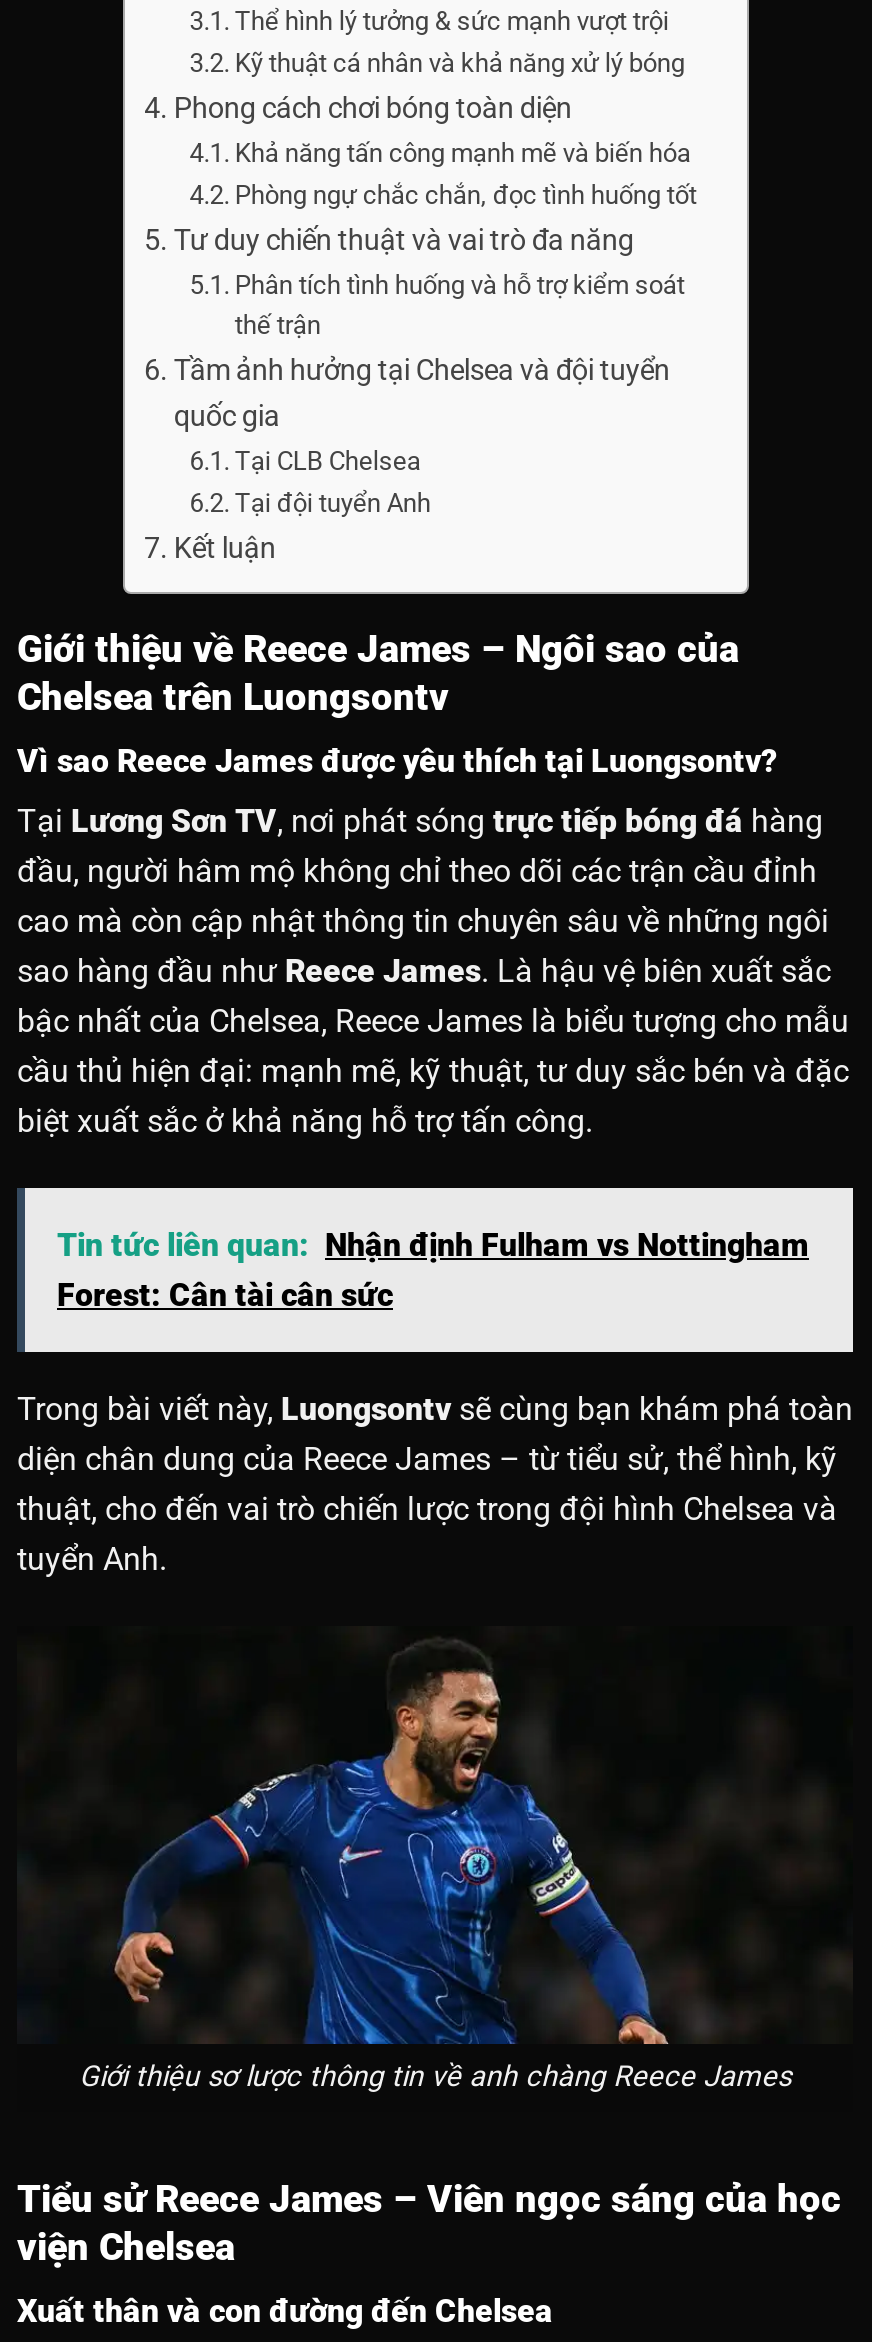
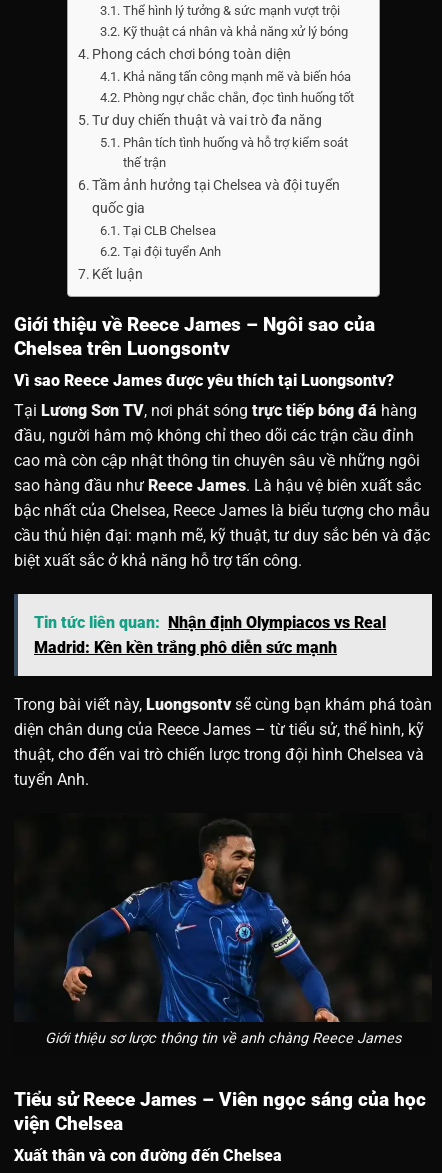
[57,1226,809,1314] Tin tức liên quan: Nhận định Fulham vs Nottingham | Forest: Cân tài cân sức -> [34,613,386,657] Tin tức liên quan: Nhận định Olympiacos vs Real | Madrid: Kền kền trắng phô diễn sức mạnh

